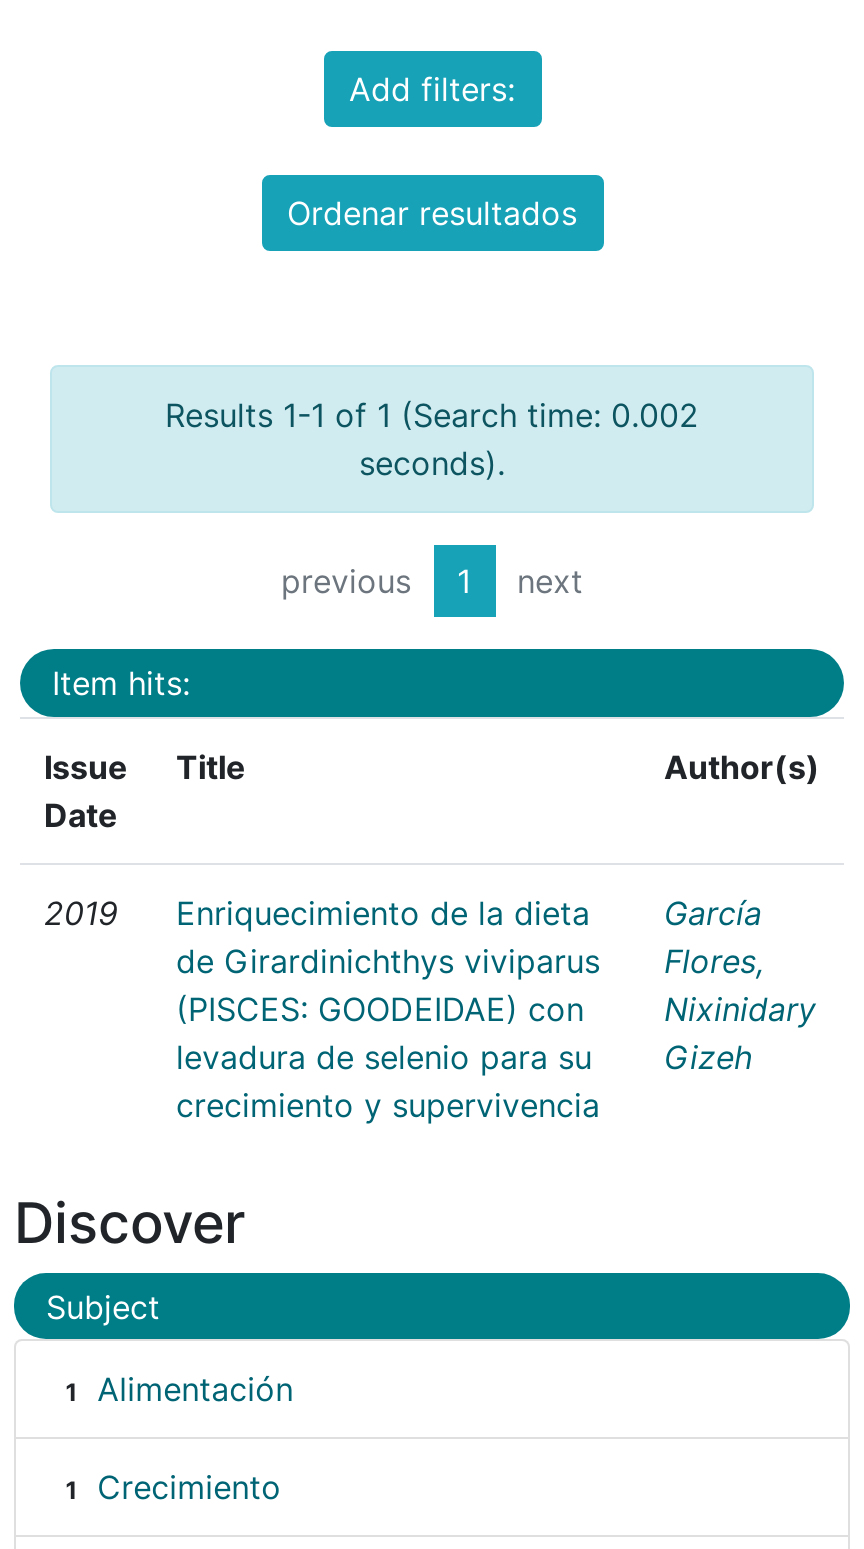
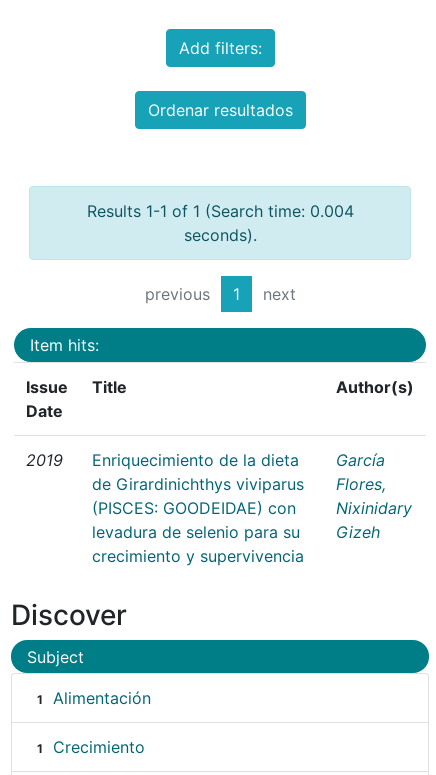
[165,395,699,435] Results 1-1 of 1 (Search time: 0.002 -> [86,201,353,221] Results 1-1 of 1 (Search time: 0.004

